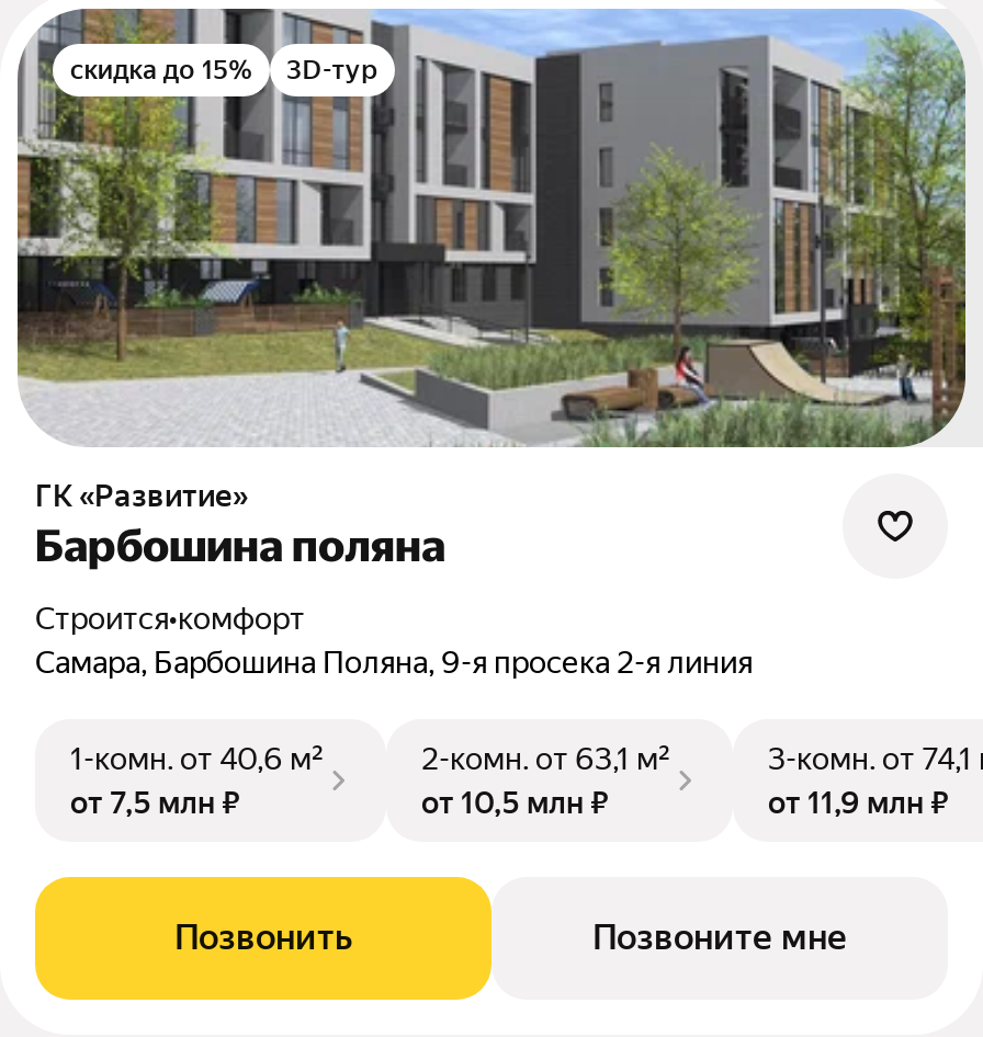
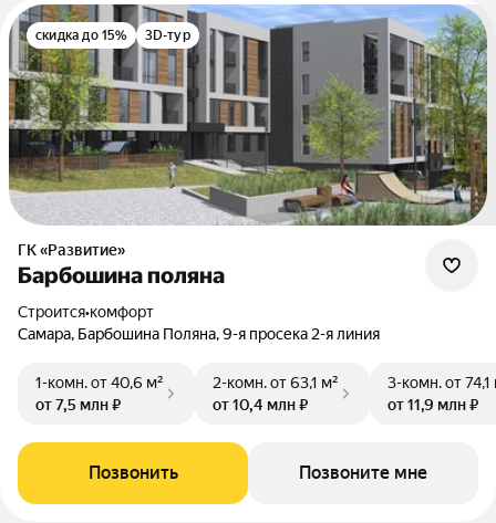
[421,785,608,820] от 10,5 млн ₽ -> [213,396,308,414] от 10,4 млн ₽

